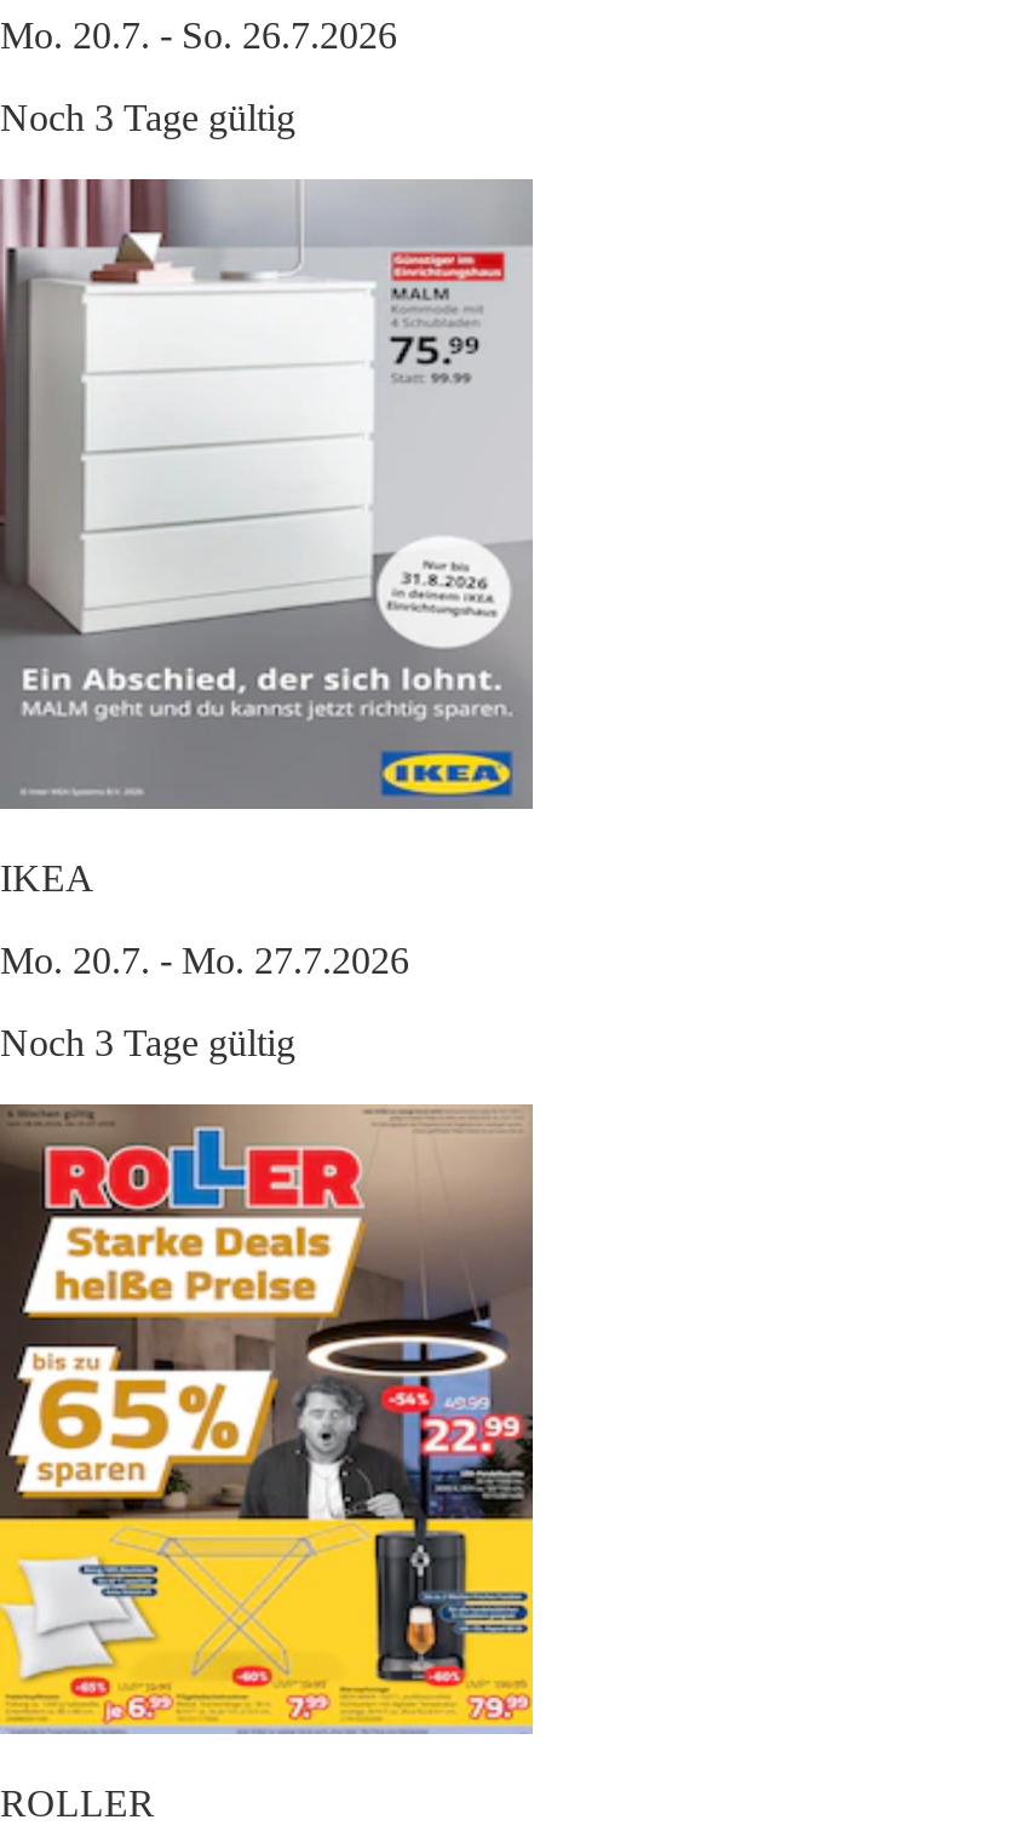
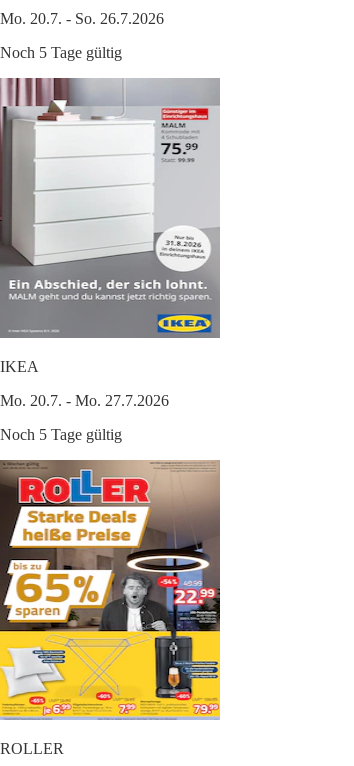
[0,97,295,139] Noch 3 Tage gültig -> [0,44,122,61] Noch 5 Tage gültig
[0,1023,295,1064] Noch 3 Tage gültig -> [0,426,122,443] Noch 5 Tage gültig

